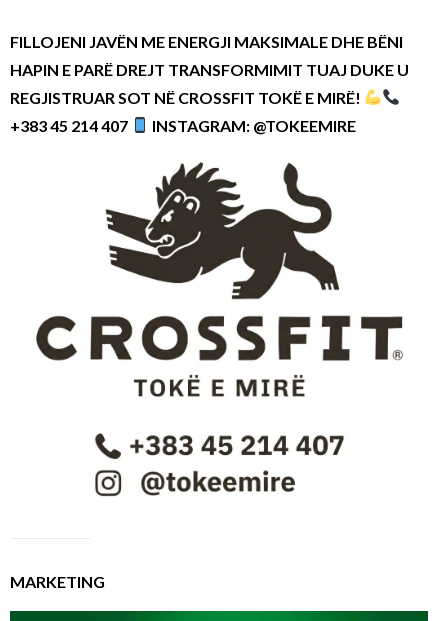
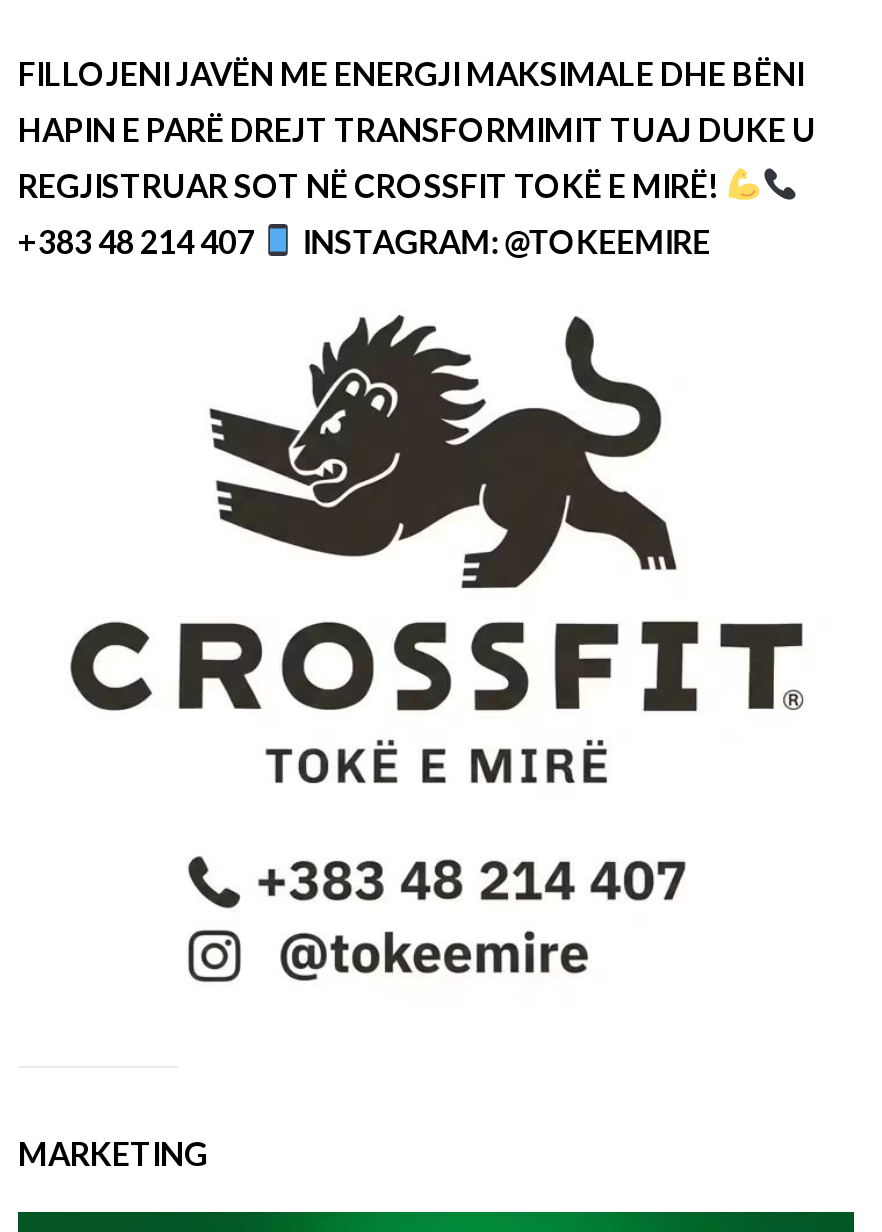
[10,116,356,135] +383 45 214 407 INSTAGRAM: @TOKEEMIRE -> [18,221,710,259] +383 48 214 407 INSTAGRAM: @TOKEEMIRE

